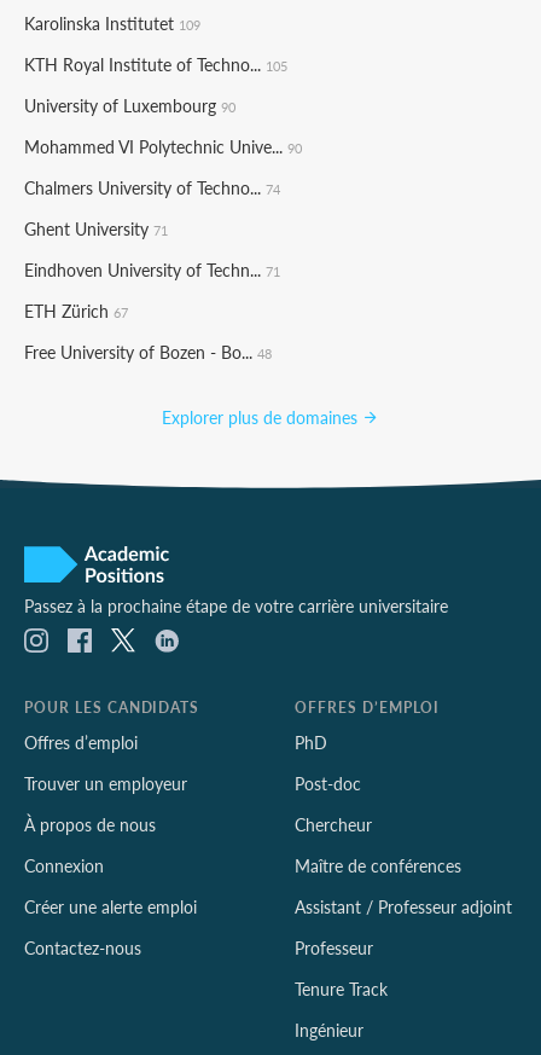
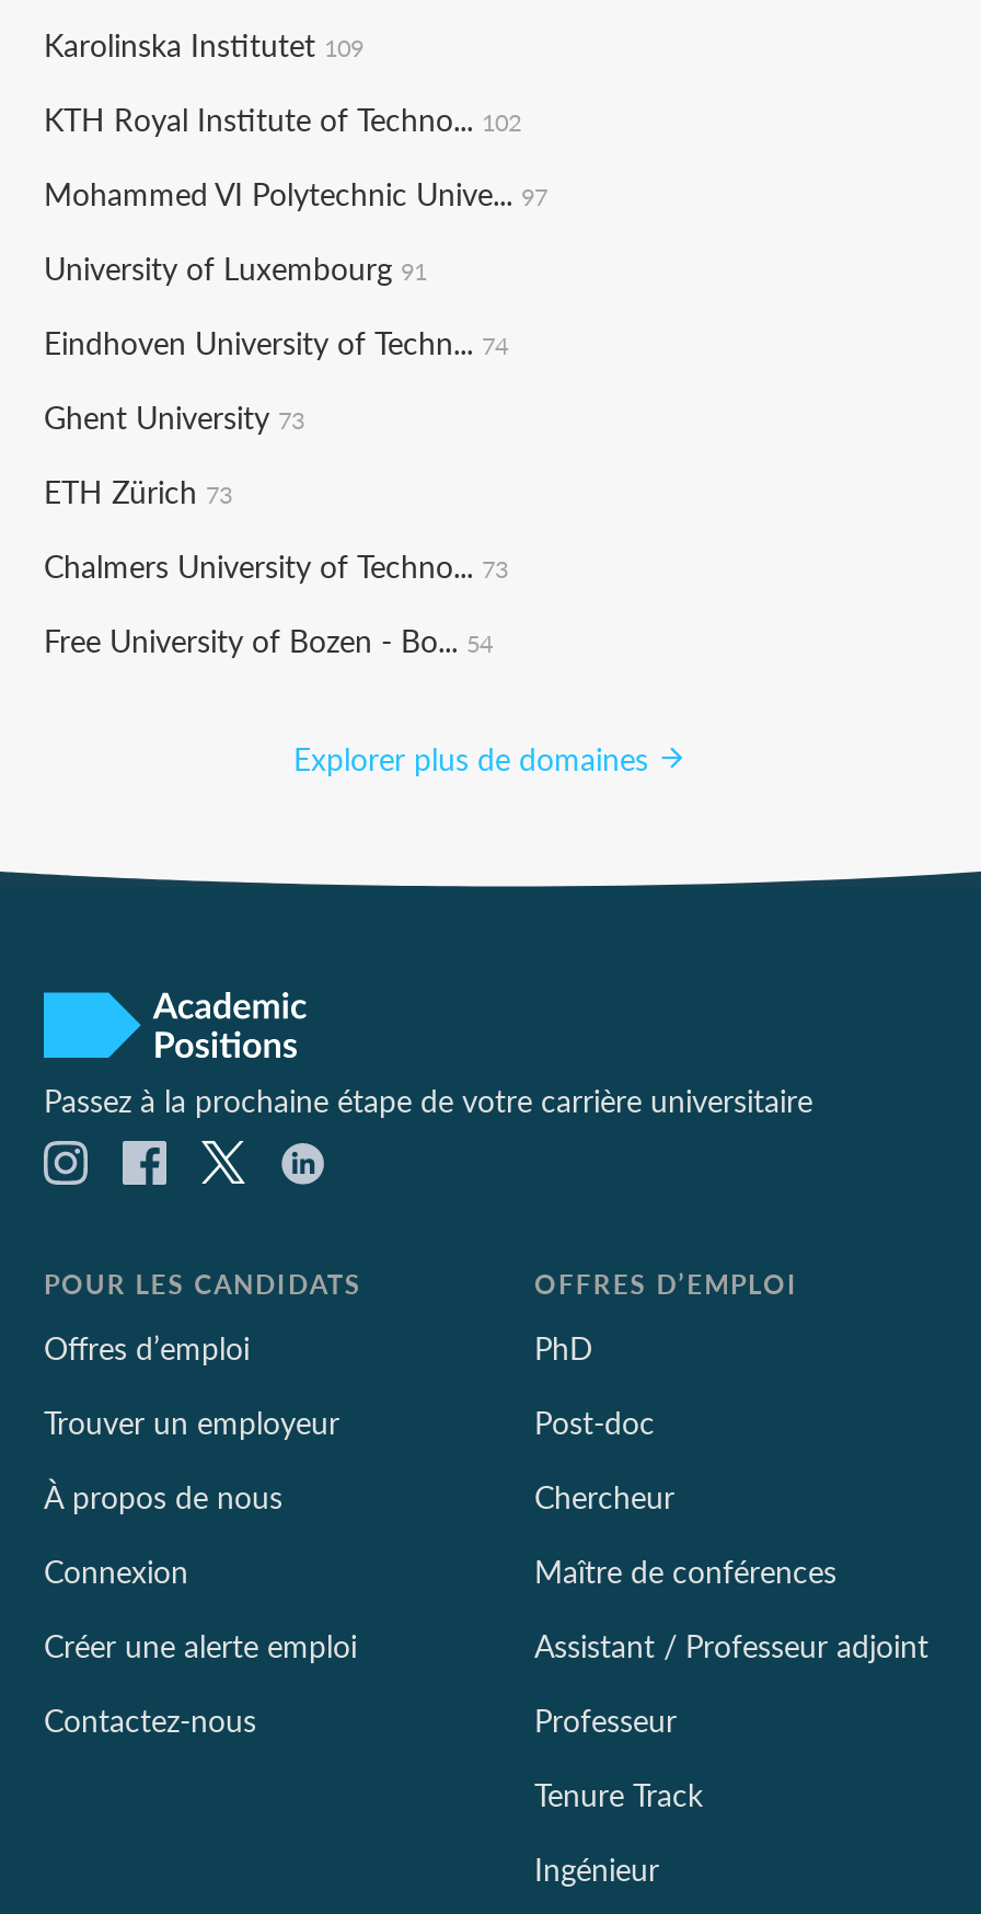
[24,52,287,76] KTH Royal Institute of Techno... 105 -> [44,96,521,140] KTH Royal Institute of Techno... 102
[24,93,235,117] University of Luxembourg 90 -> [44,171,547,215] Mohammed VI Polytechnic Unive... 97
[24,134,302,158] Mohammed VI Polytechnic Unive... 90 -> [44,245,427,289] University of Luxembourg 91
[24,175,280,199] Chalmers University of Techno... 74 -> [44,320,508,364] Eindhoven University of Techn... 74
[24,216,168,240] Ghent University 71 -> [44,394,304,438] Ghent University 73
[24,257,280,282] Eindhoven University of Techn... 71 -> [44,469,232,512] ETH Zürich 73
[24,298,128,323] ETH Zürich 67 -> [44,543,508,587] Chalmers University of Techno... 73
[24,340,272,364] Free University of Bozen - Bo... 48 -> [44,618,493,661] Free University of Bozen - Bo... 54

